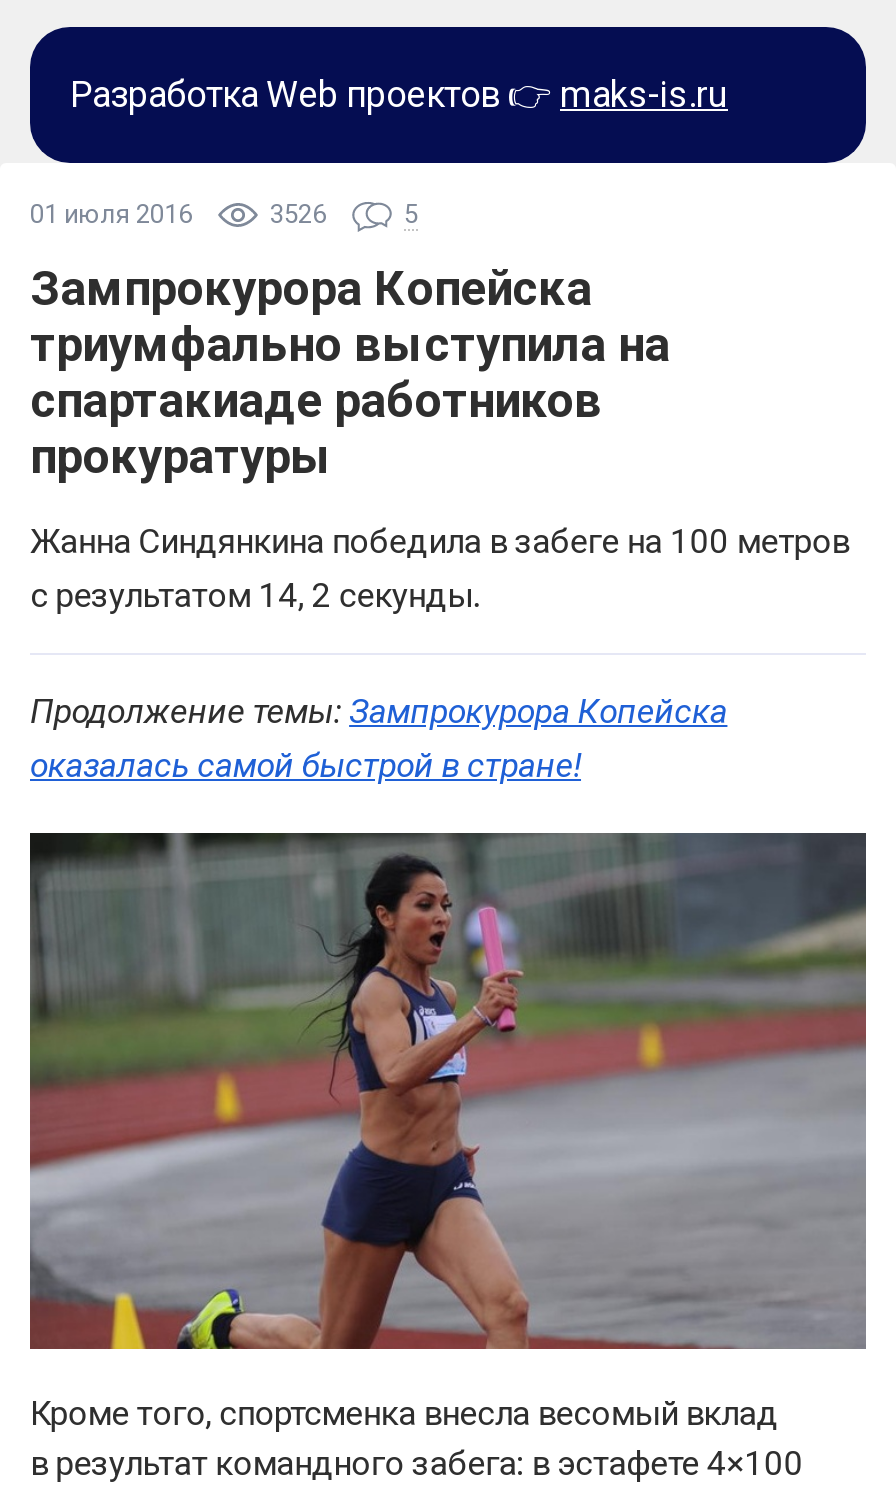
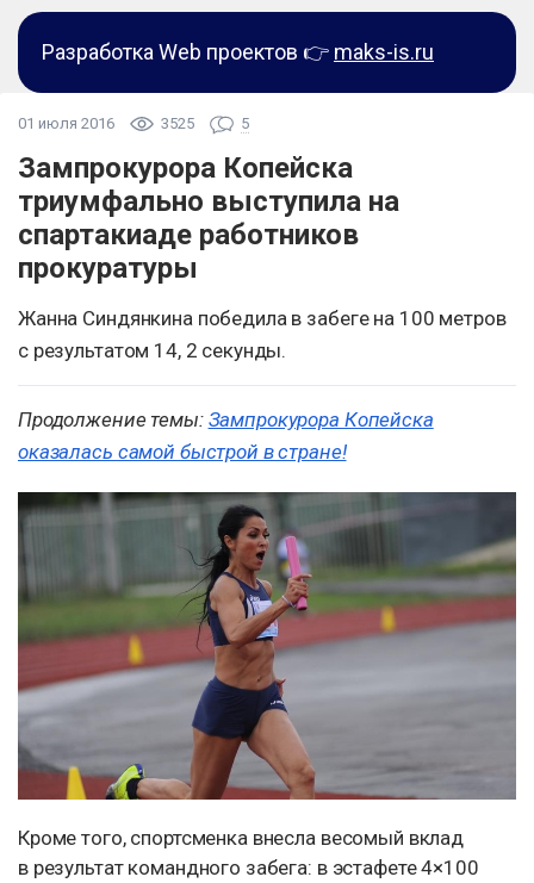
[270,199,326,229] 3526 -> [161,114,194,132] 3525

